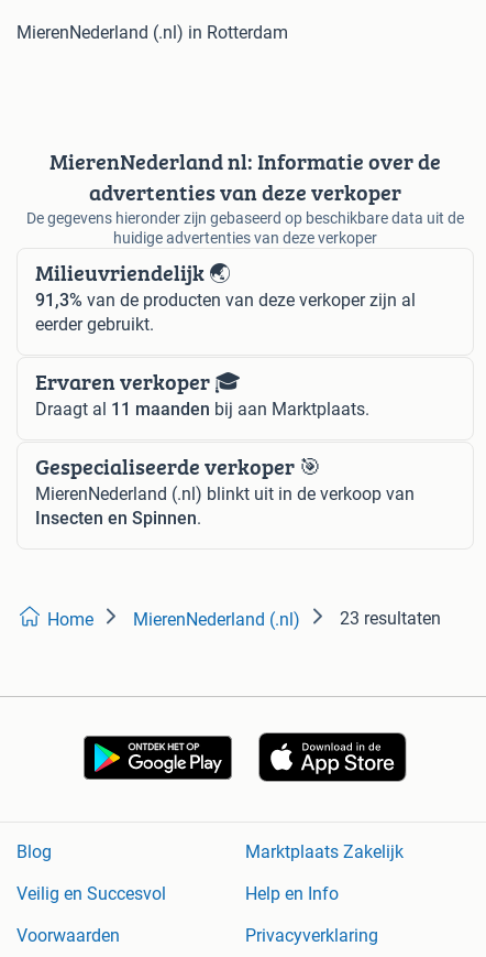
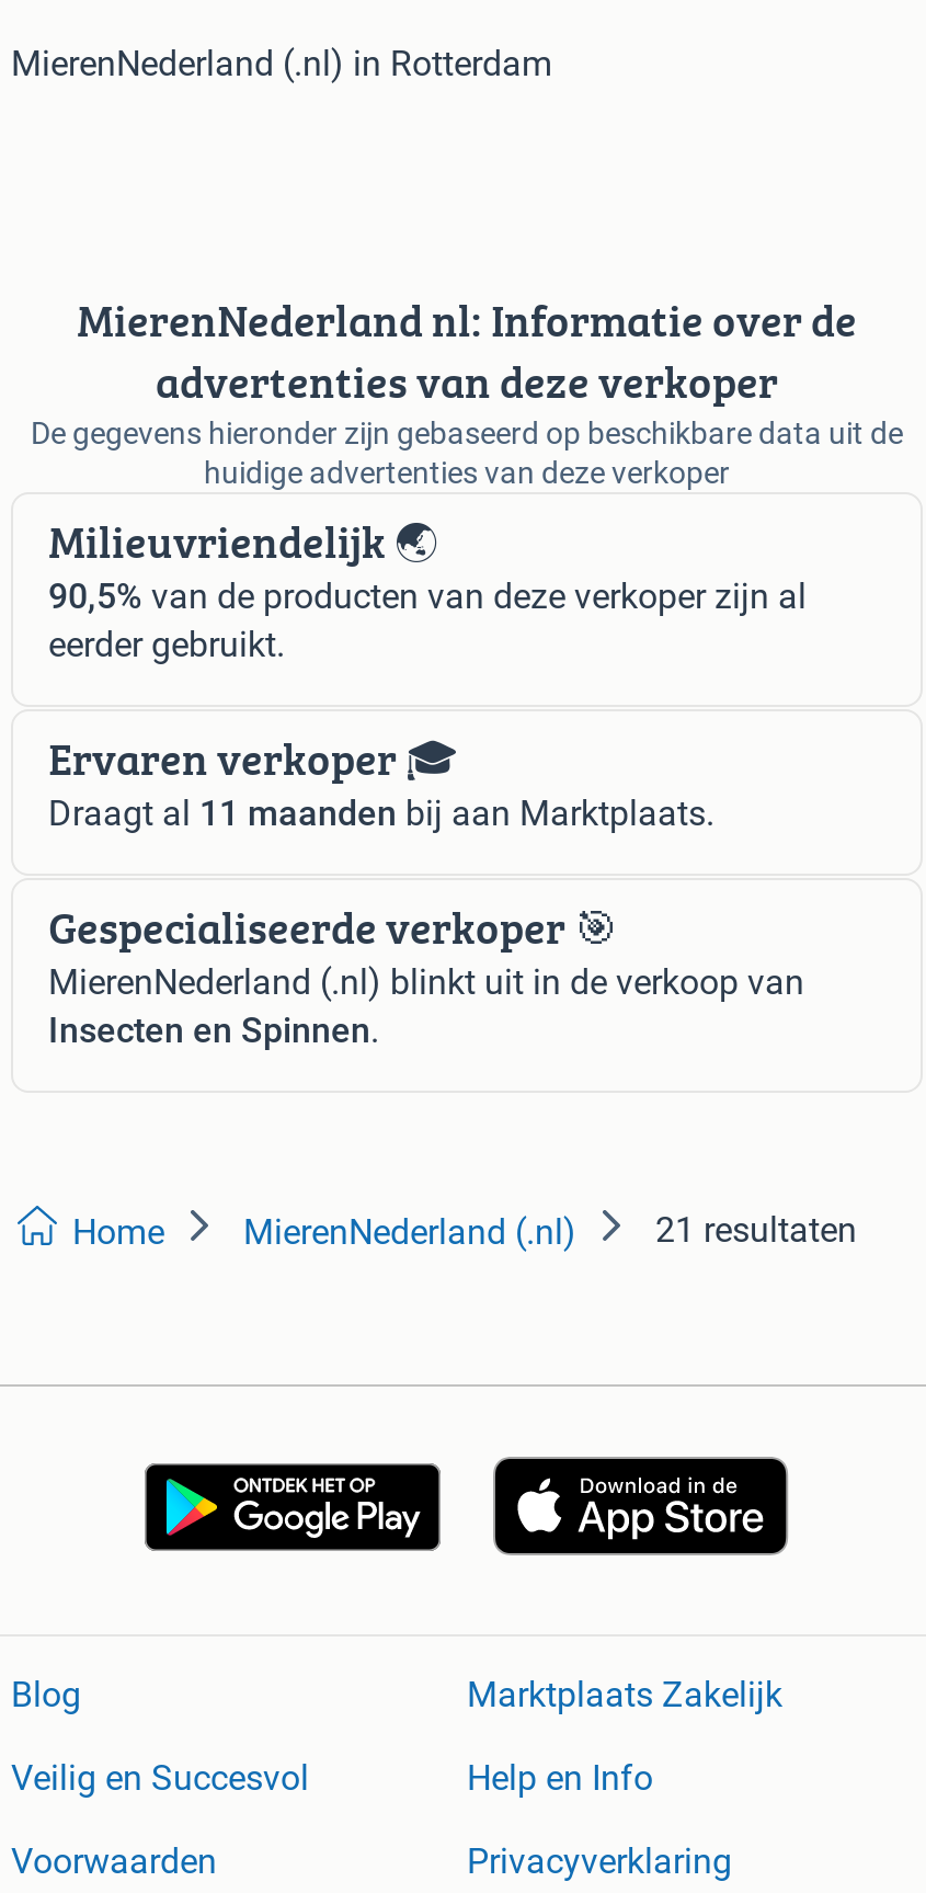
[35,289,416,310] 91,3% van de producten van deze verkoper zijn al -> [48,575,807,616] 90,5% van de producten van deze verkoper zijn al
[47,608,441,630] Home MierenNederland (.nl) 23 resultaten -> [72,1208,857,1252] Home MierenNederland (.nl) 21 resultaten

